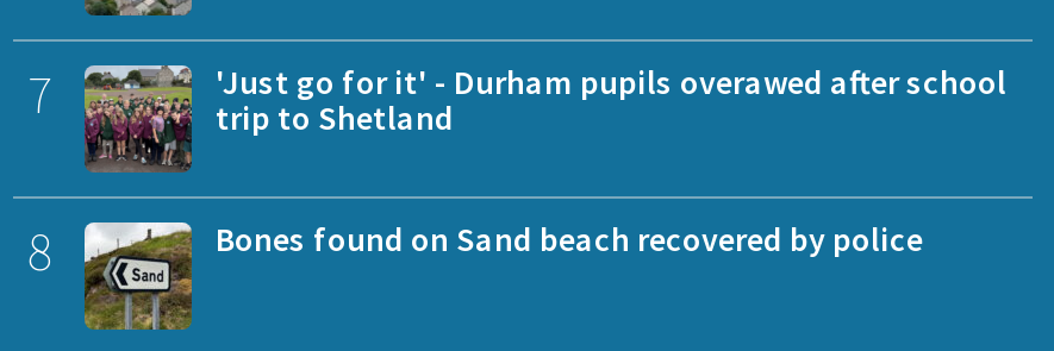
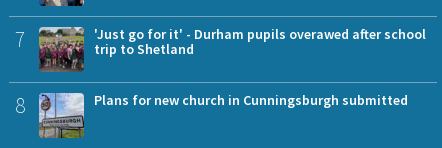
[82,218,923,331] [image] | Bones found on Sand beach recovered by police -> [38,91,408,138] [image] | Plans for new church in Cunningsburgh submitted

